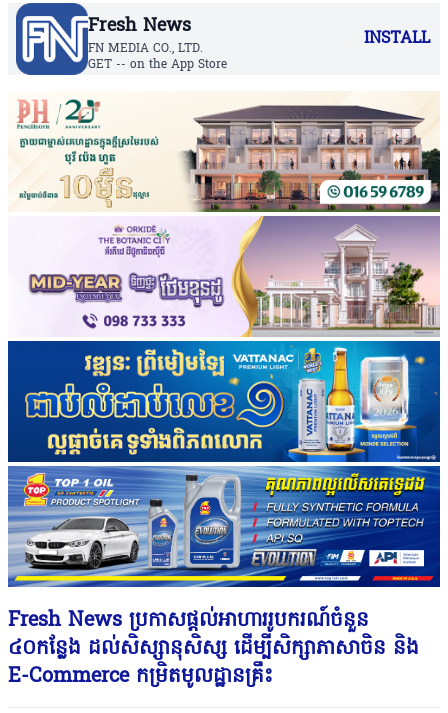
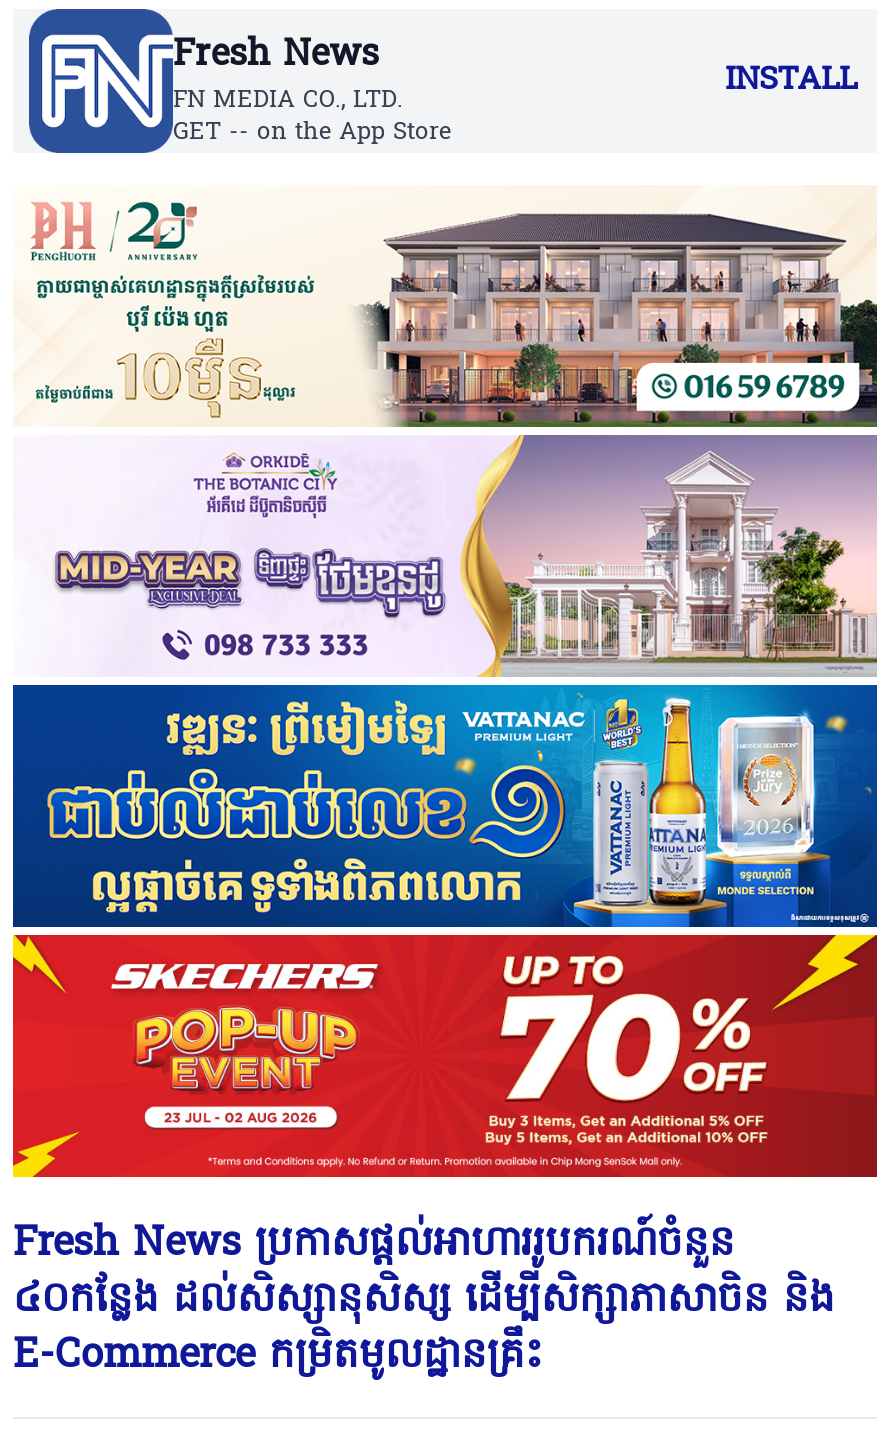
[7,465,441,588] [image] -> [11,933,879,1179] [image]

